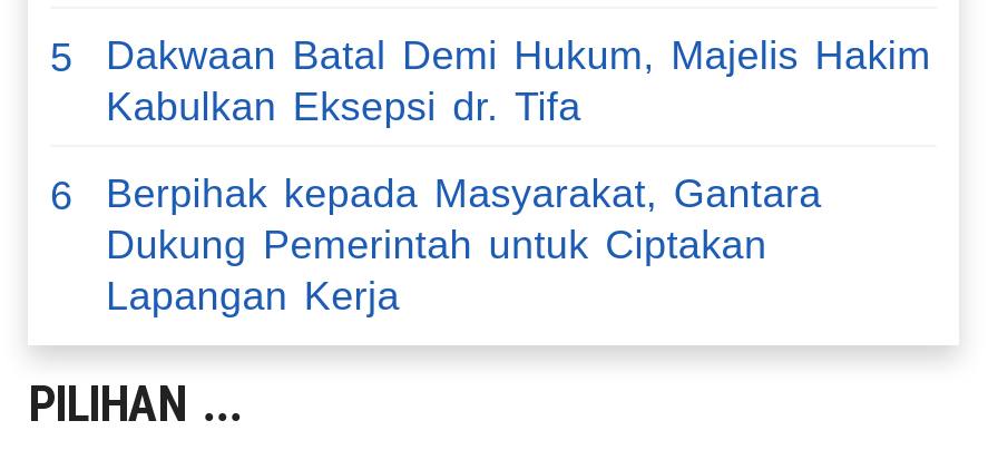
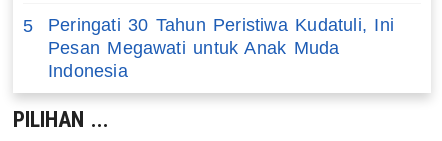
[50,32,931,317] Dakwaan Batal Demi Hukum, Majelis Hakim | Kabulkan Eksepsi dr. Tifa | 6 | Berpihak kepada Masyarakat, Gantara | Dukung Pemerintah untuk Ciptakan | Lapangan Kerja -> [48,14,394,80] Peringati 30 Tahun Peristiwa Kudatuli, Ini | Pesan Megawati untuk Anak Muda | Indonesia

